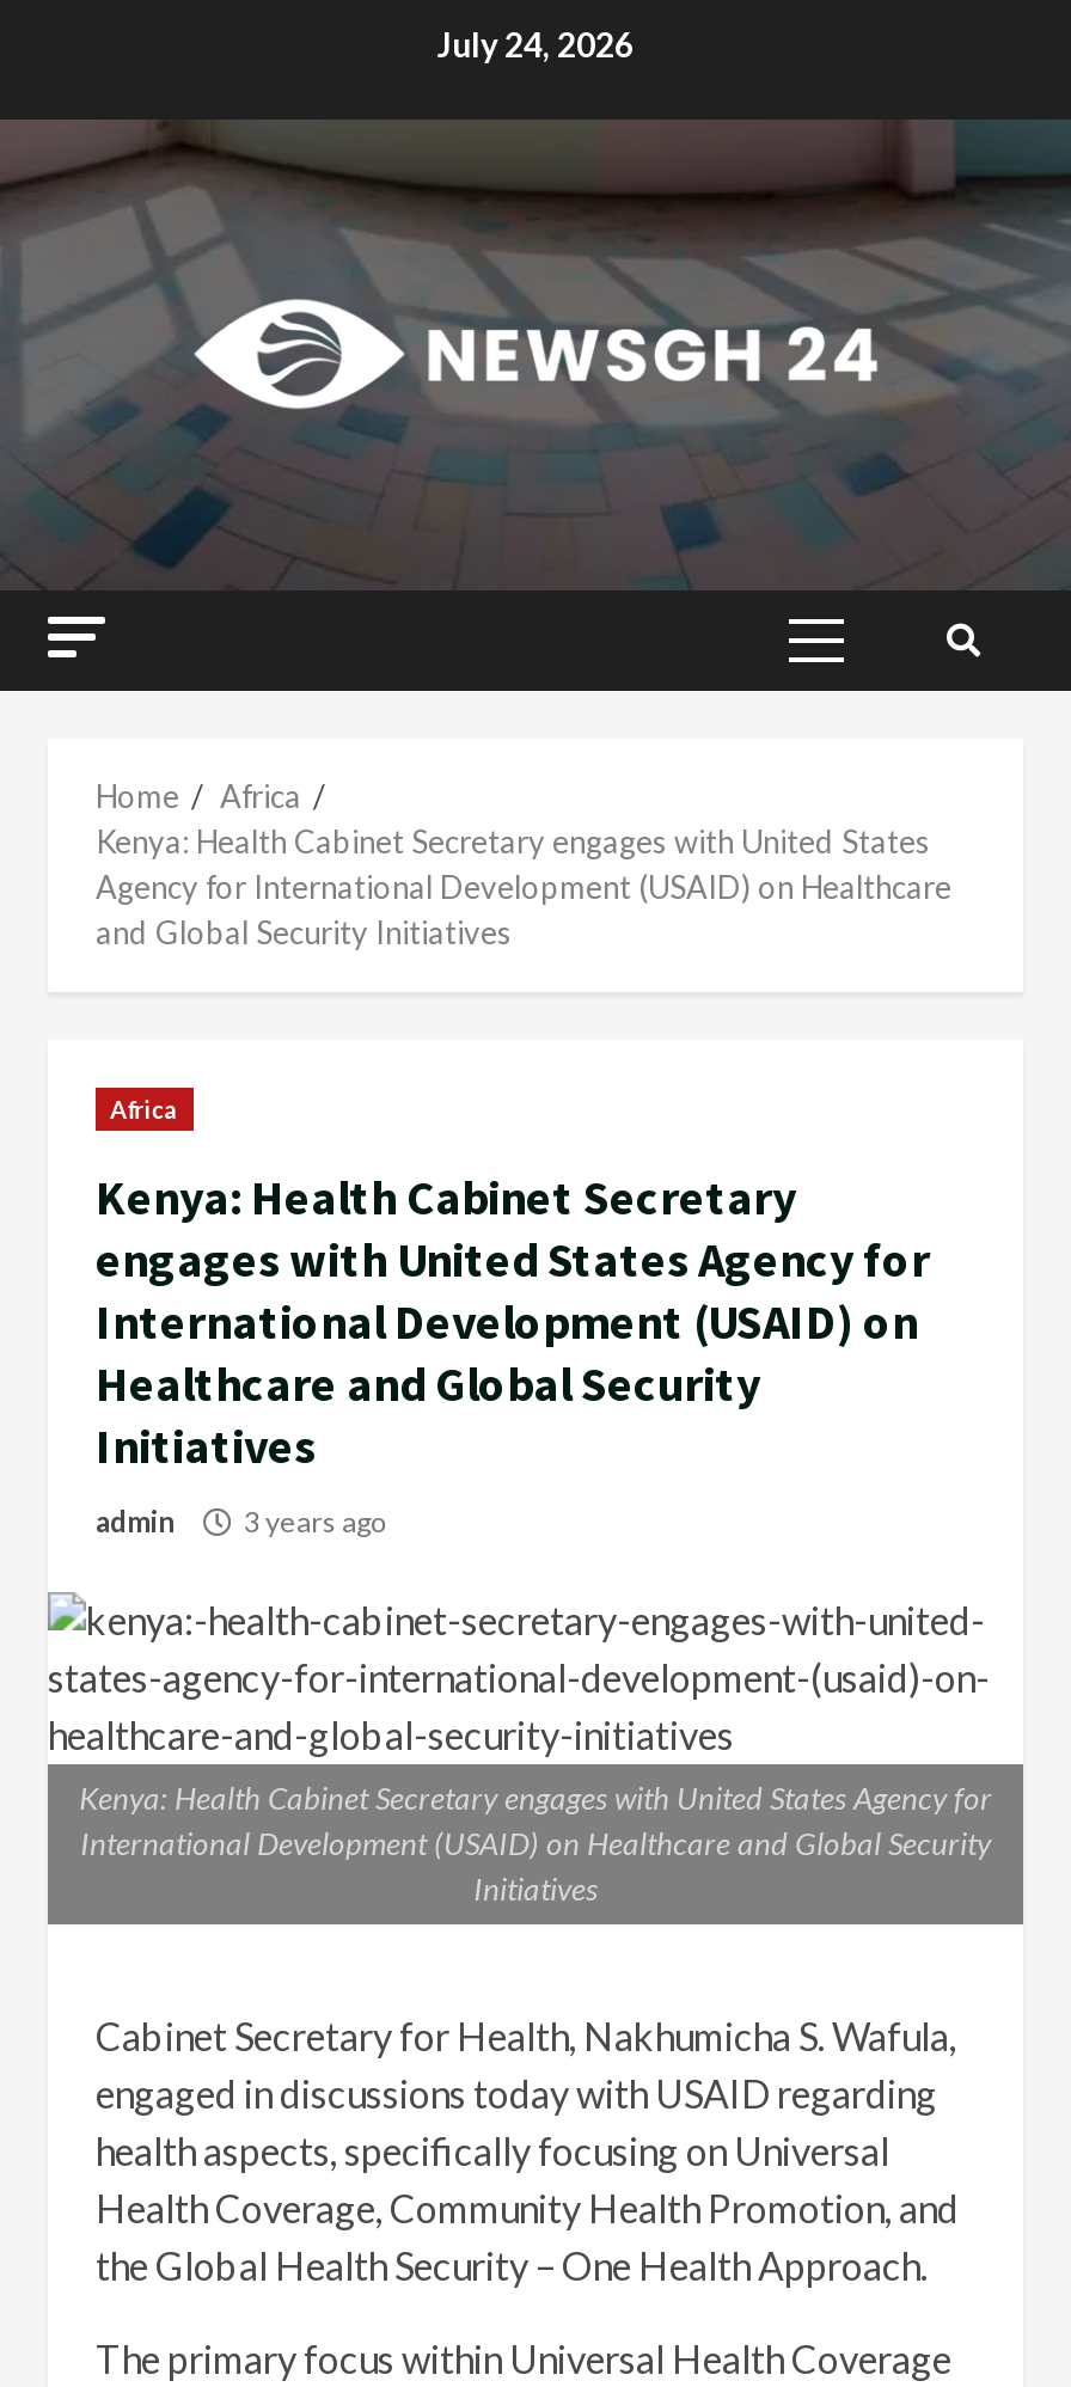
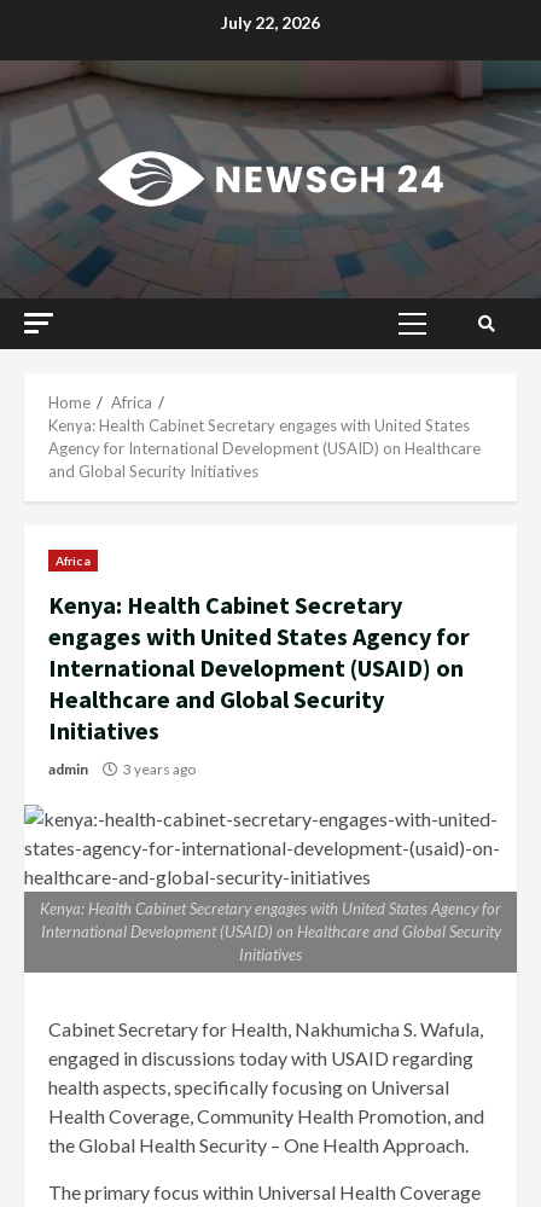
[437,23,634,63] July 24, 2026 -> [221,11,320,32] July 22, 2026

